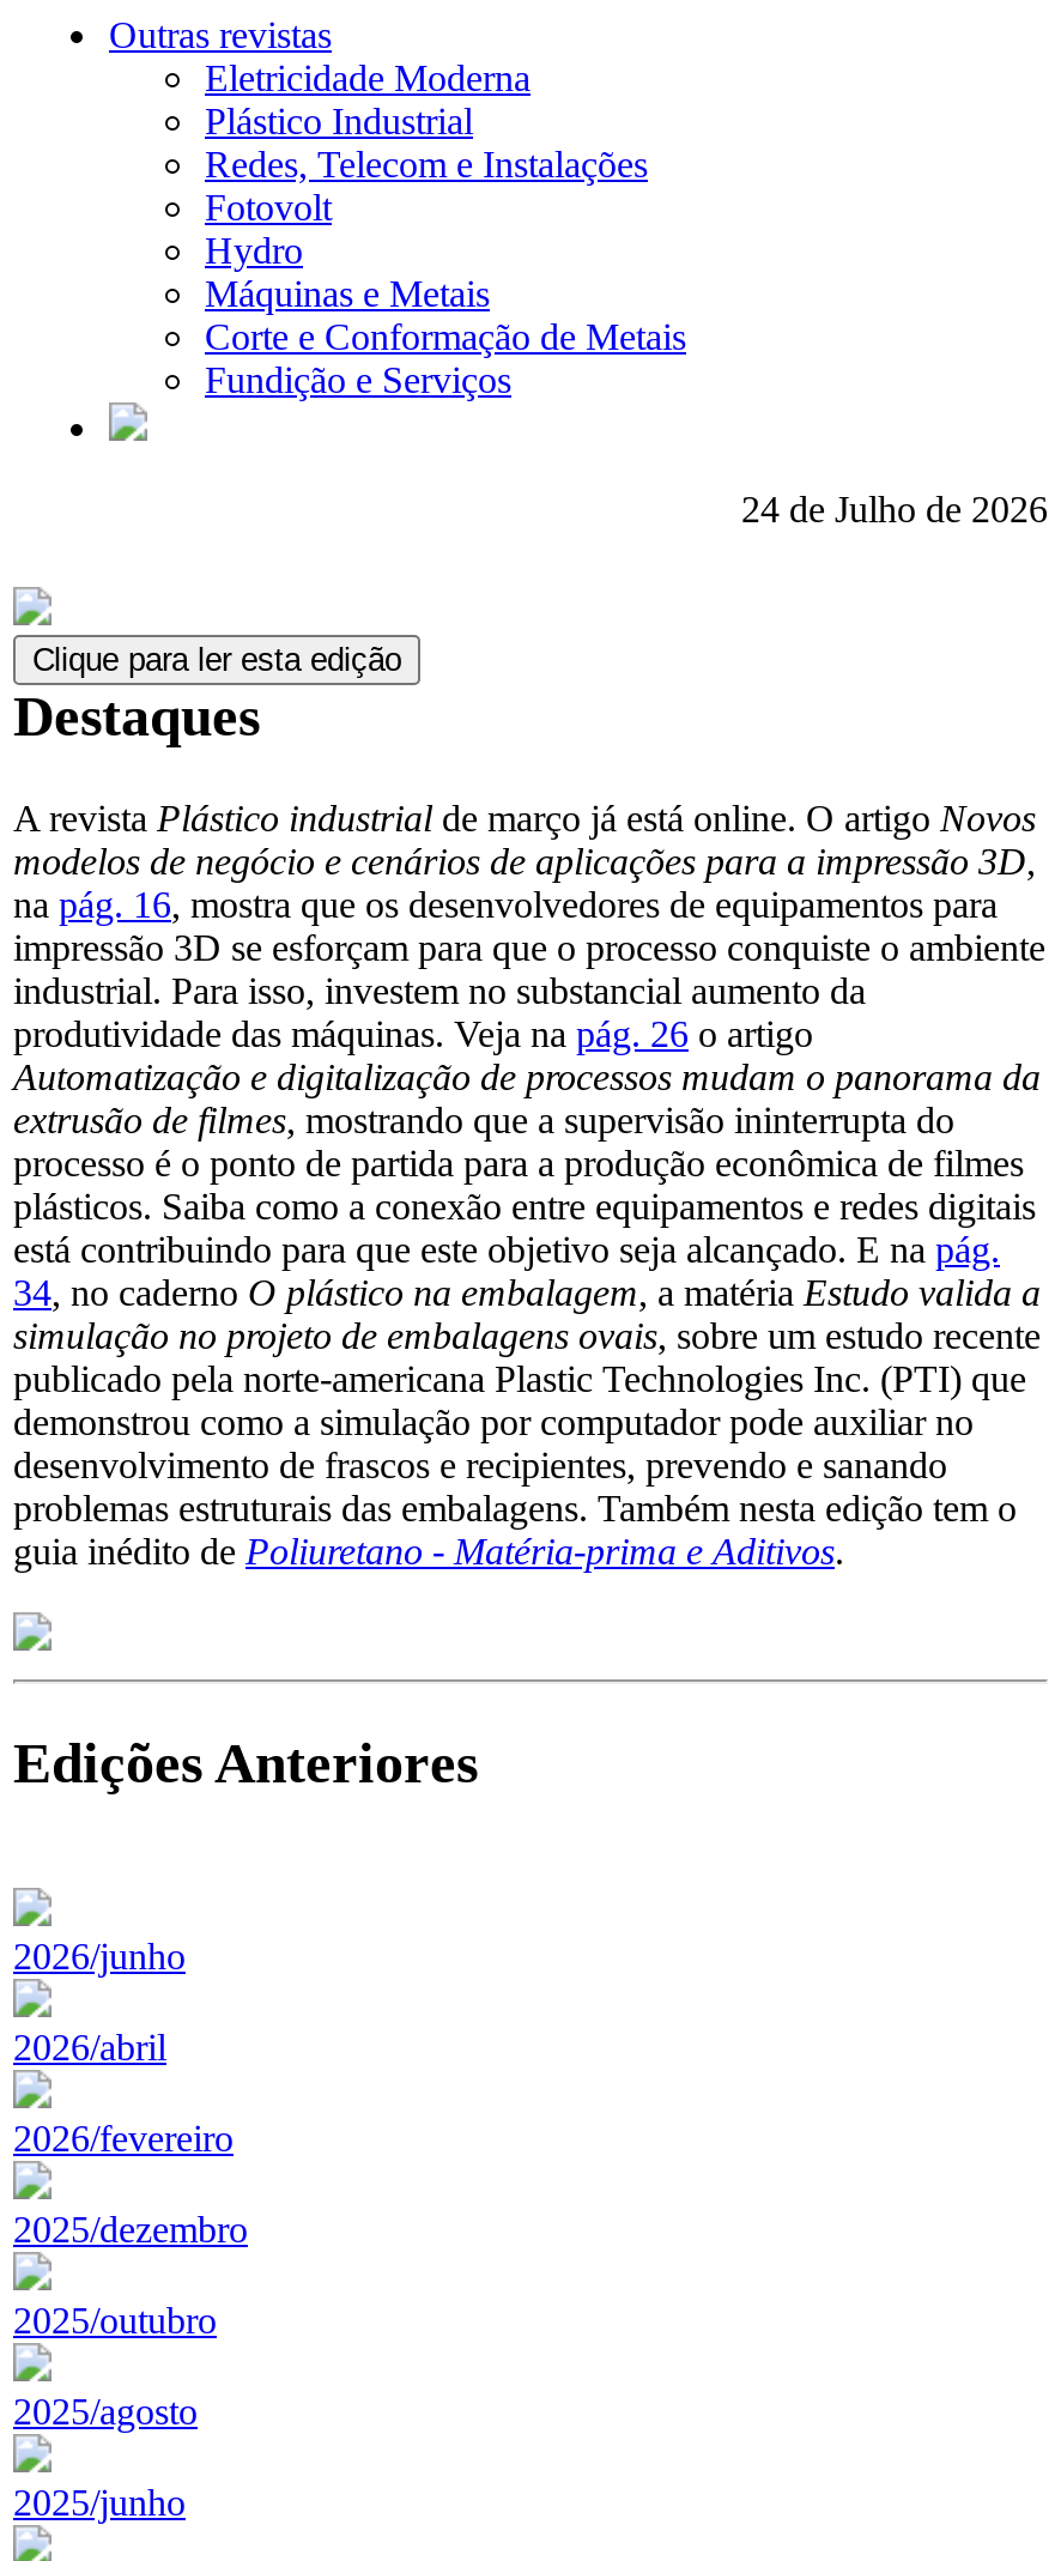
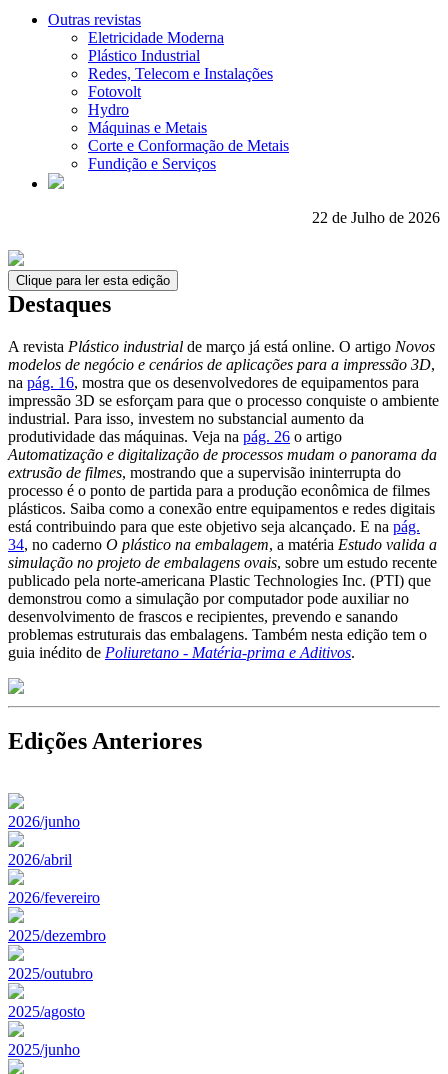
[741,489,1048,529] 24 de Julho de 2026 -> [312,209,440,226] 22 de Julho de 2026

